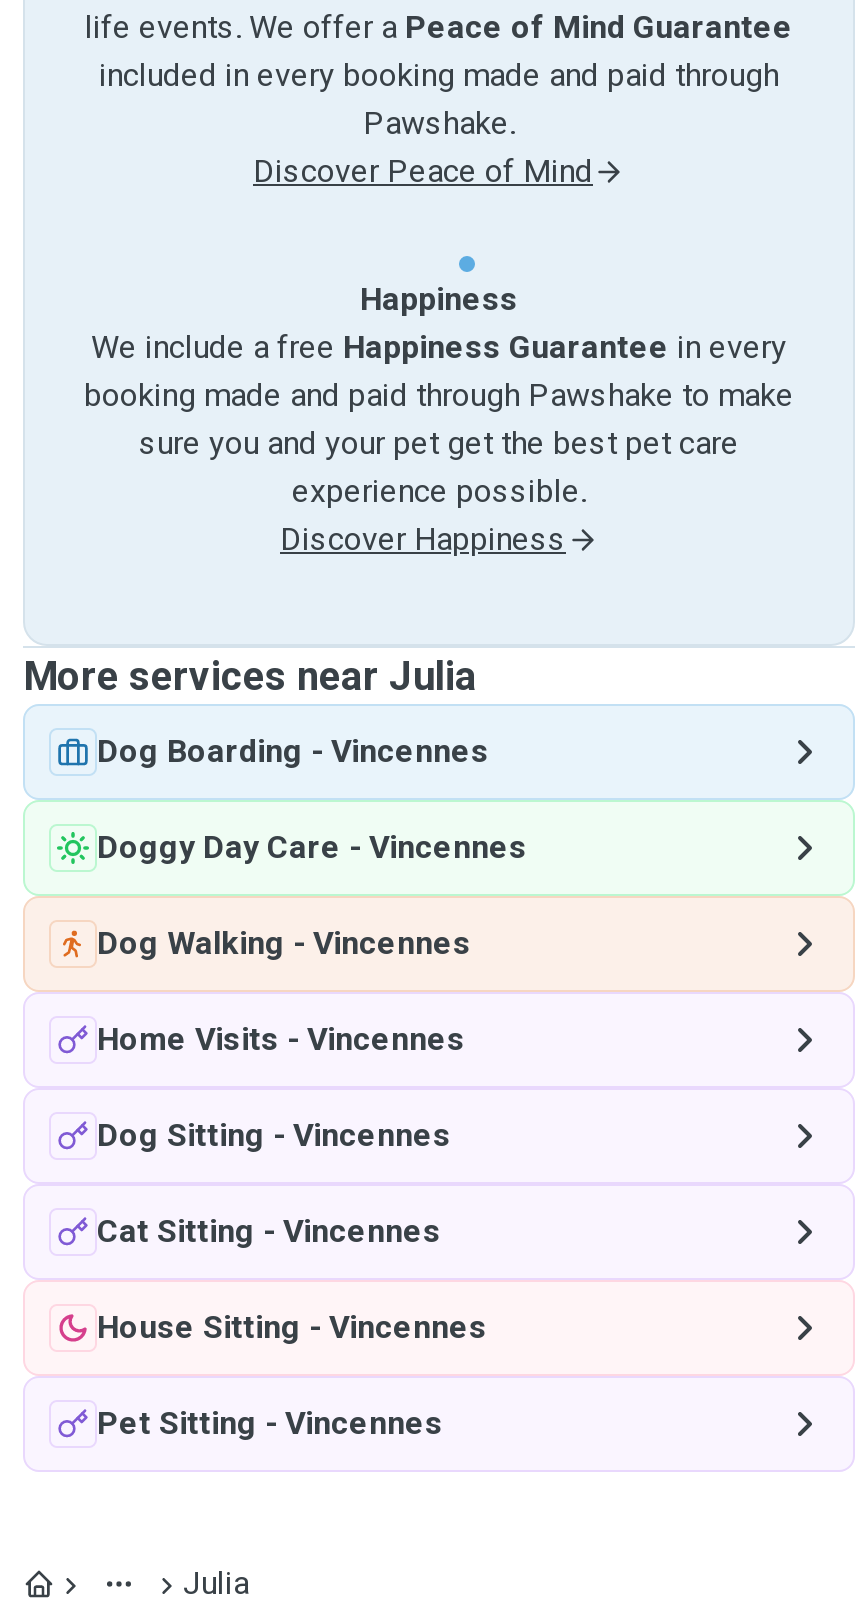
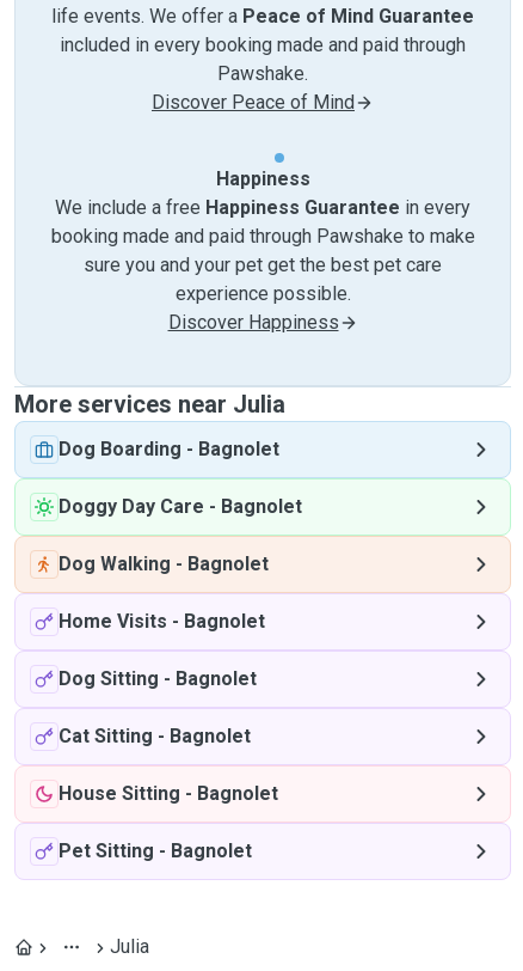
[97,732,489,770] Dog Boarding - Vincennes -> [59,438,279,460] Dog Boarding - Bagnolet
[97,828,527,866] Doggy Day Care - Vincennes -> [59,495,302,518] Doggy Day Care - Bagnolet
[97,924,471,962] Dog Walking - Vincennes -> [59,552,269,575] Dog Walking - Bagnolet
[97,1020,465,1058] Home Visits - Vincennes -> [59,610,265,633] Home Visits - Bagnolet
[97,1116,451,1154] Dog Sitting - Vincennes -> [59,667,257,690] Dog Sitting - Bagnolet
[97,1212,441,1250] Cat Sitting - Vincennes -> [59,725,251,747] Cat Sitting - Bagnolet
[97,1308,487,1346] House Sitting - Vincennes -> [59,782,278,805] House Sitting - Bagnolet
[97,1404,443,1442] Pet Sitting - Vincennes -> [59,839,252,862] Pet Sitting - Bagnolet

